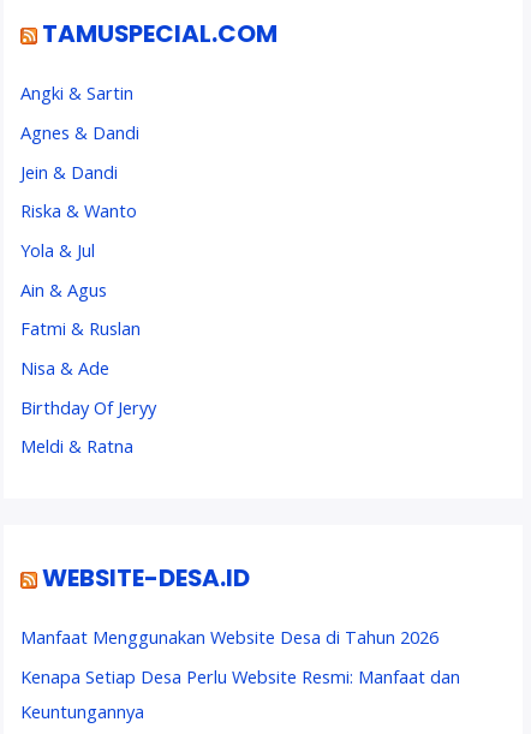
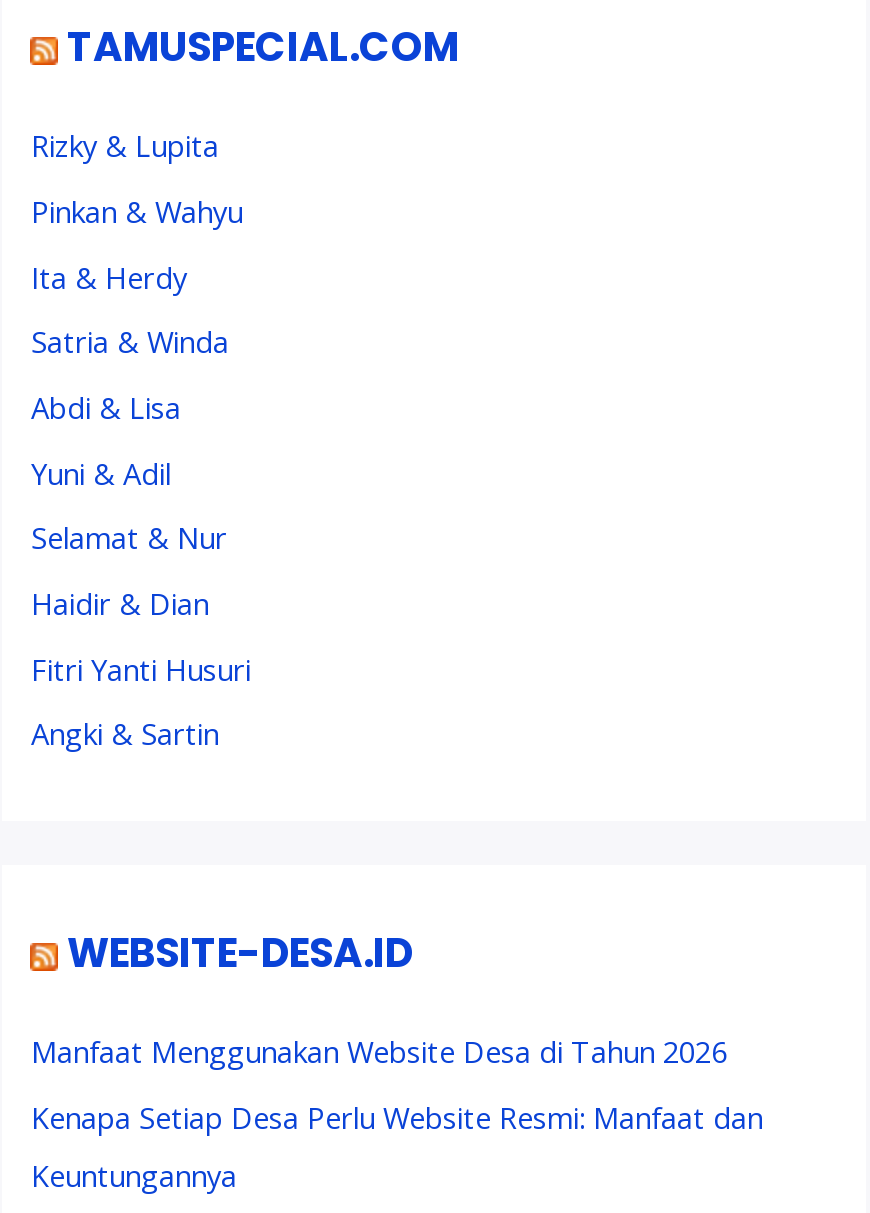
none -> [31,126,251,688] Rizky & Lupita | Pinkan & Wahyu | Ita & Herdy | Satria & Winda | Abdi & Lisa | Yuni & Adil | Selamat & Nur | Haidir & Dian | Fitri Yanti Husuri
moved [21,81,134,105] -> [31,713,219,753]: Angki & Sartin
[21,120,157,458] Agnes & Dandi | Jein & Dandi | Riska & Wanto | Yola & Jul | Ain & Agus | Fatmi & Ruslan | Nisa & Ade | Birthday Of Jeryy | Meldi & Ratna -> none

